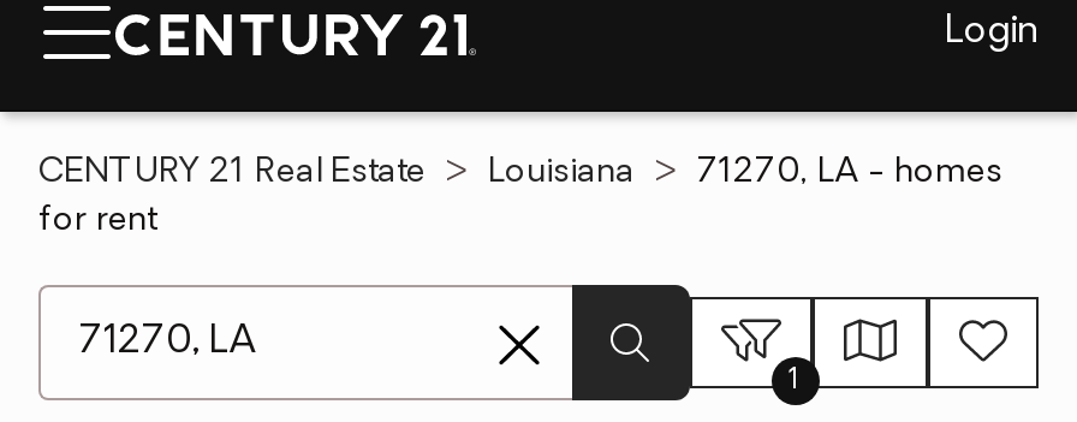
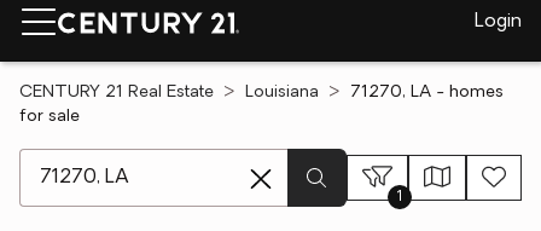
[38,203,156,239] for rent -> [19,108,80,126] for sale

